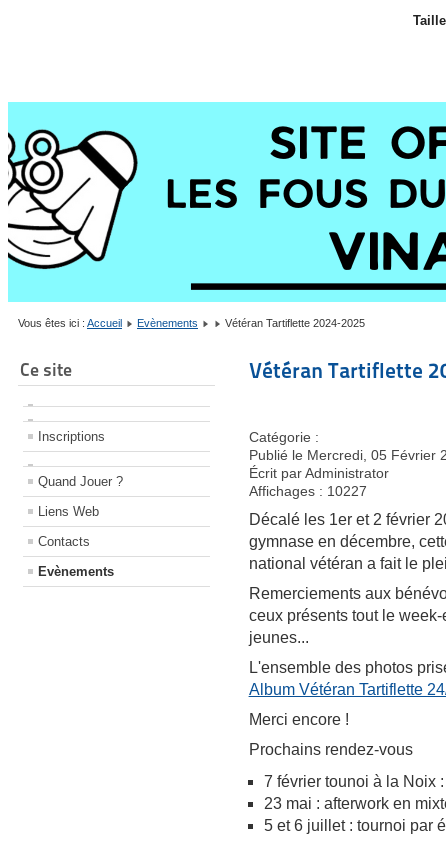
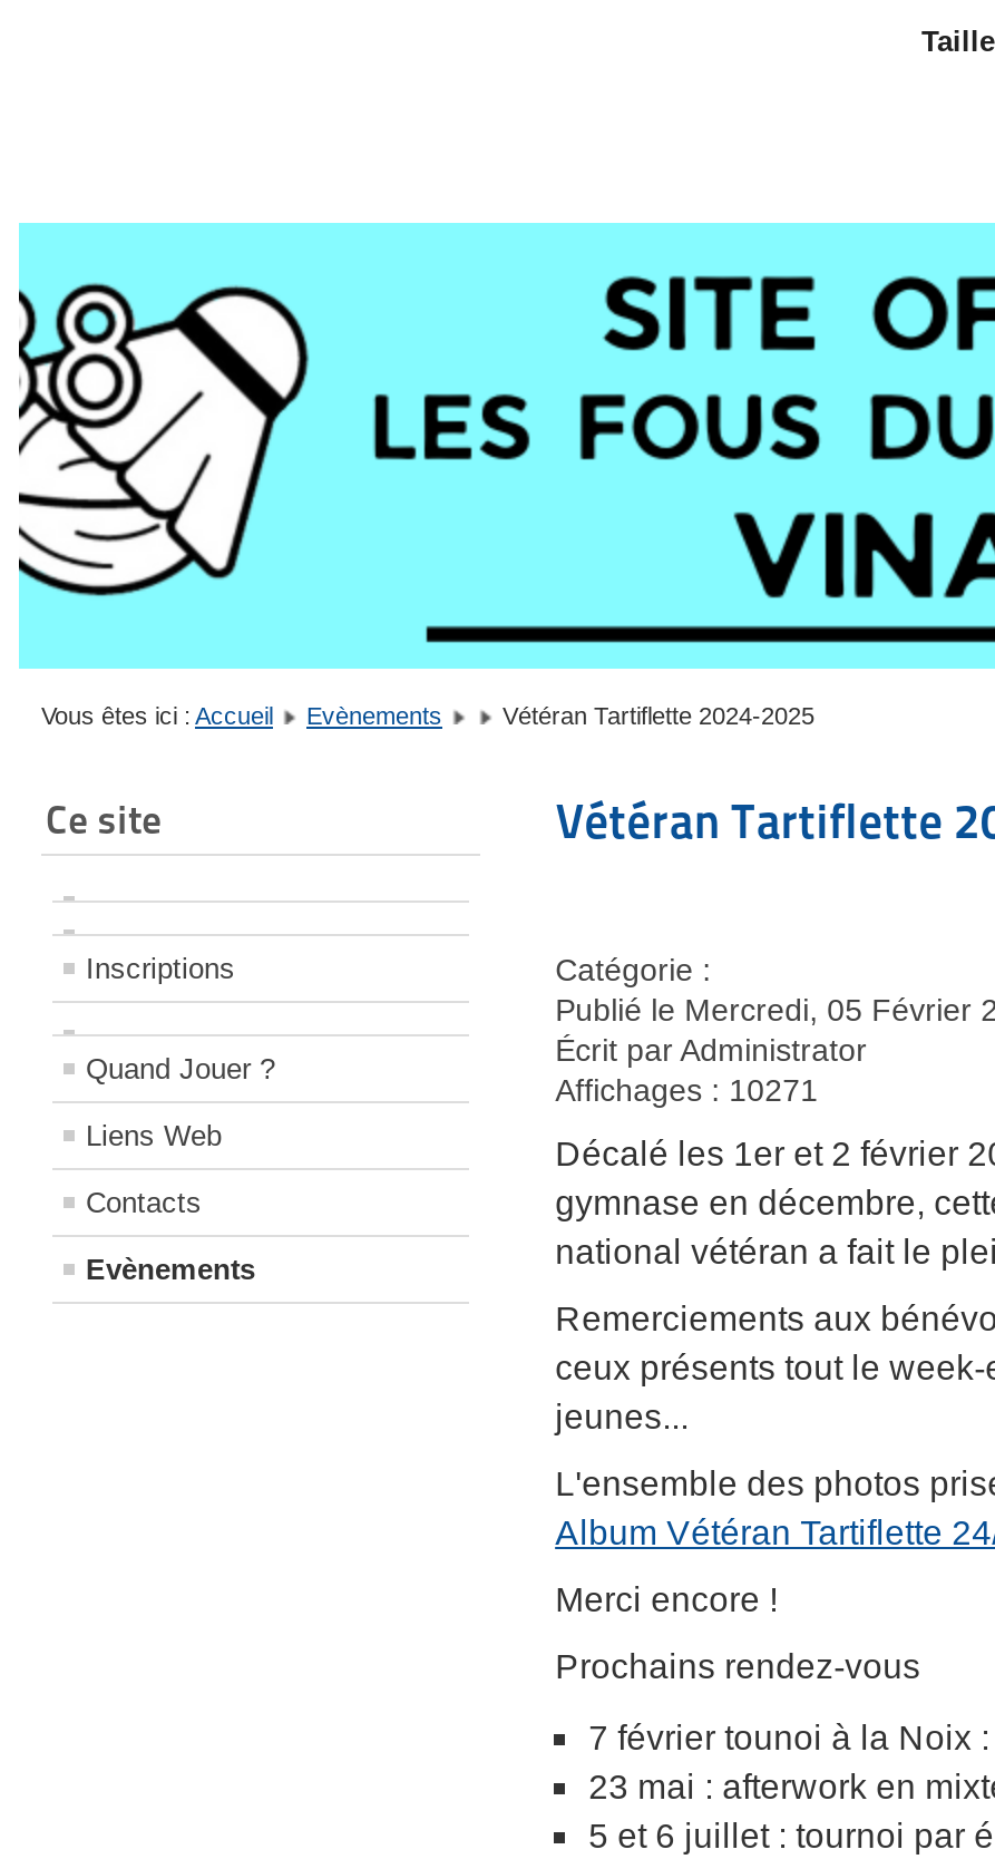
[249,483,367,499] Affichages : 10227 -> [555,1073,818,1109] Affichages : 10271

